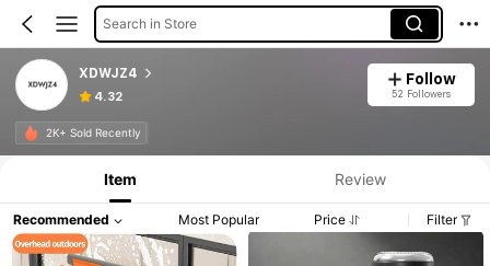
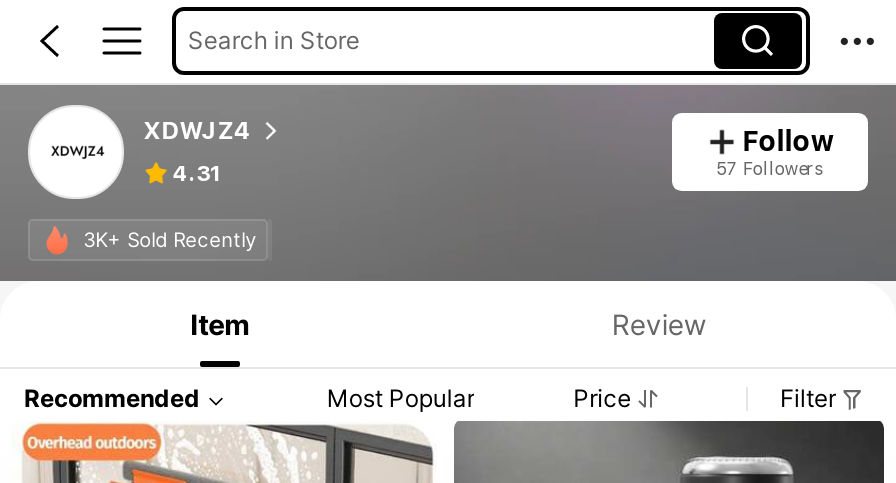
[94,90,122,104] 4.32 -> [172,162,222,188] 4.31
[391,87,450,100] 52 Followers -> [716,157,822,179] 57 Followers
[45,126,141,139] 2K+ Sold Recently -> [83,227,257,251] 3K+ Sold Recently

